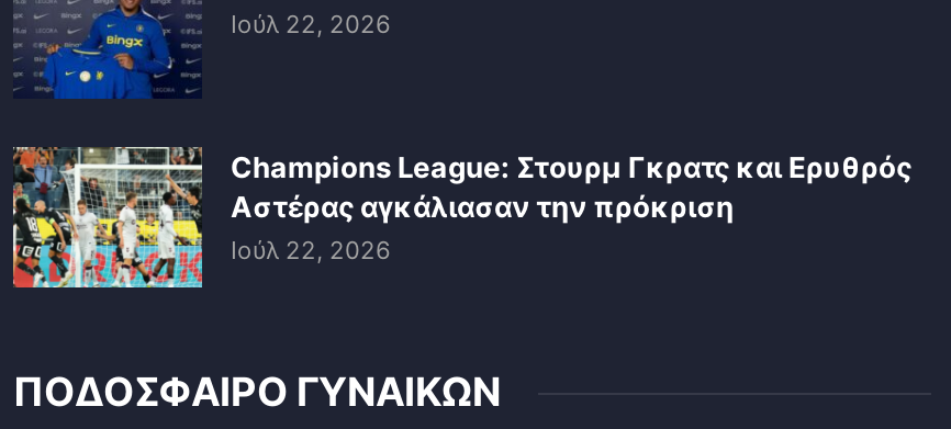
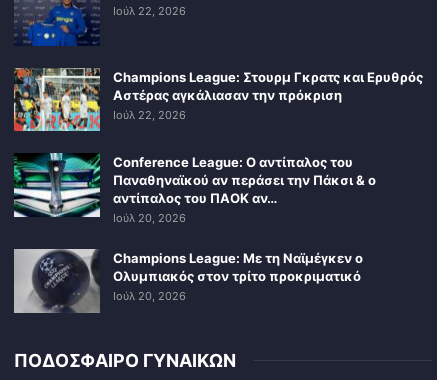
none -> [13,152,376,303] [image] | Conference League: Ο αντίπαλος του | Παναθηναϊκού αν περάσει την Πάκσι & ο | αντίπαλος του ΠΑΟΚ αν… | Ιούλ 20, 2026 | Champions League: Με τη Ναϊμέγκεν ο | Ολυμπιακός στον τρίτο προκριματικό | Ιούλ 20, 2026
none -> [13,248,100,314] [image]

